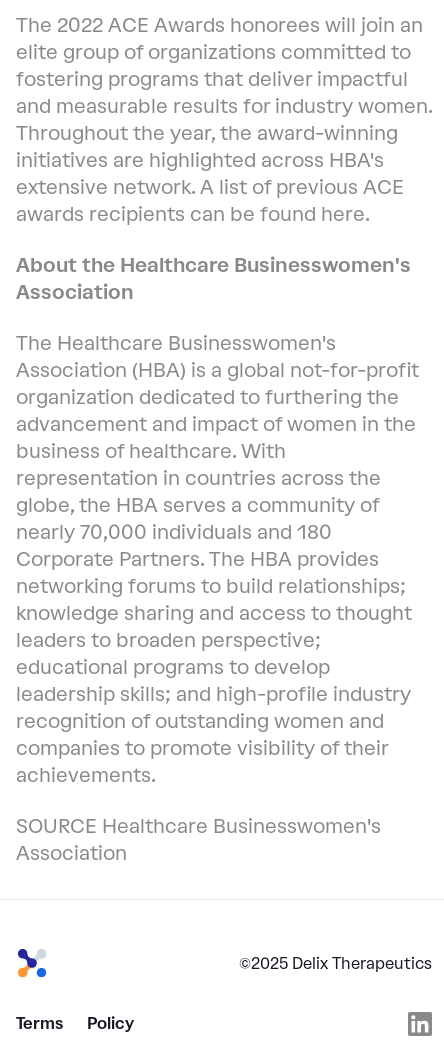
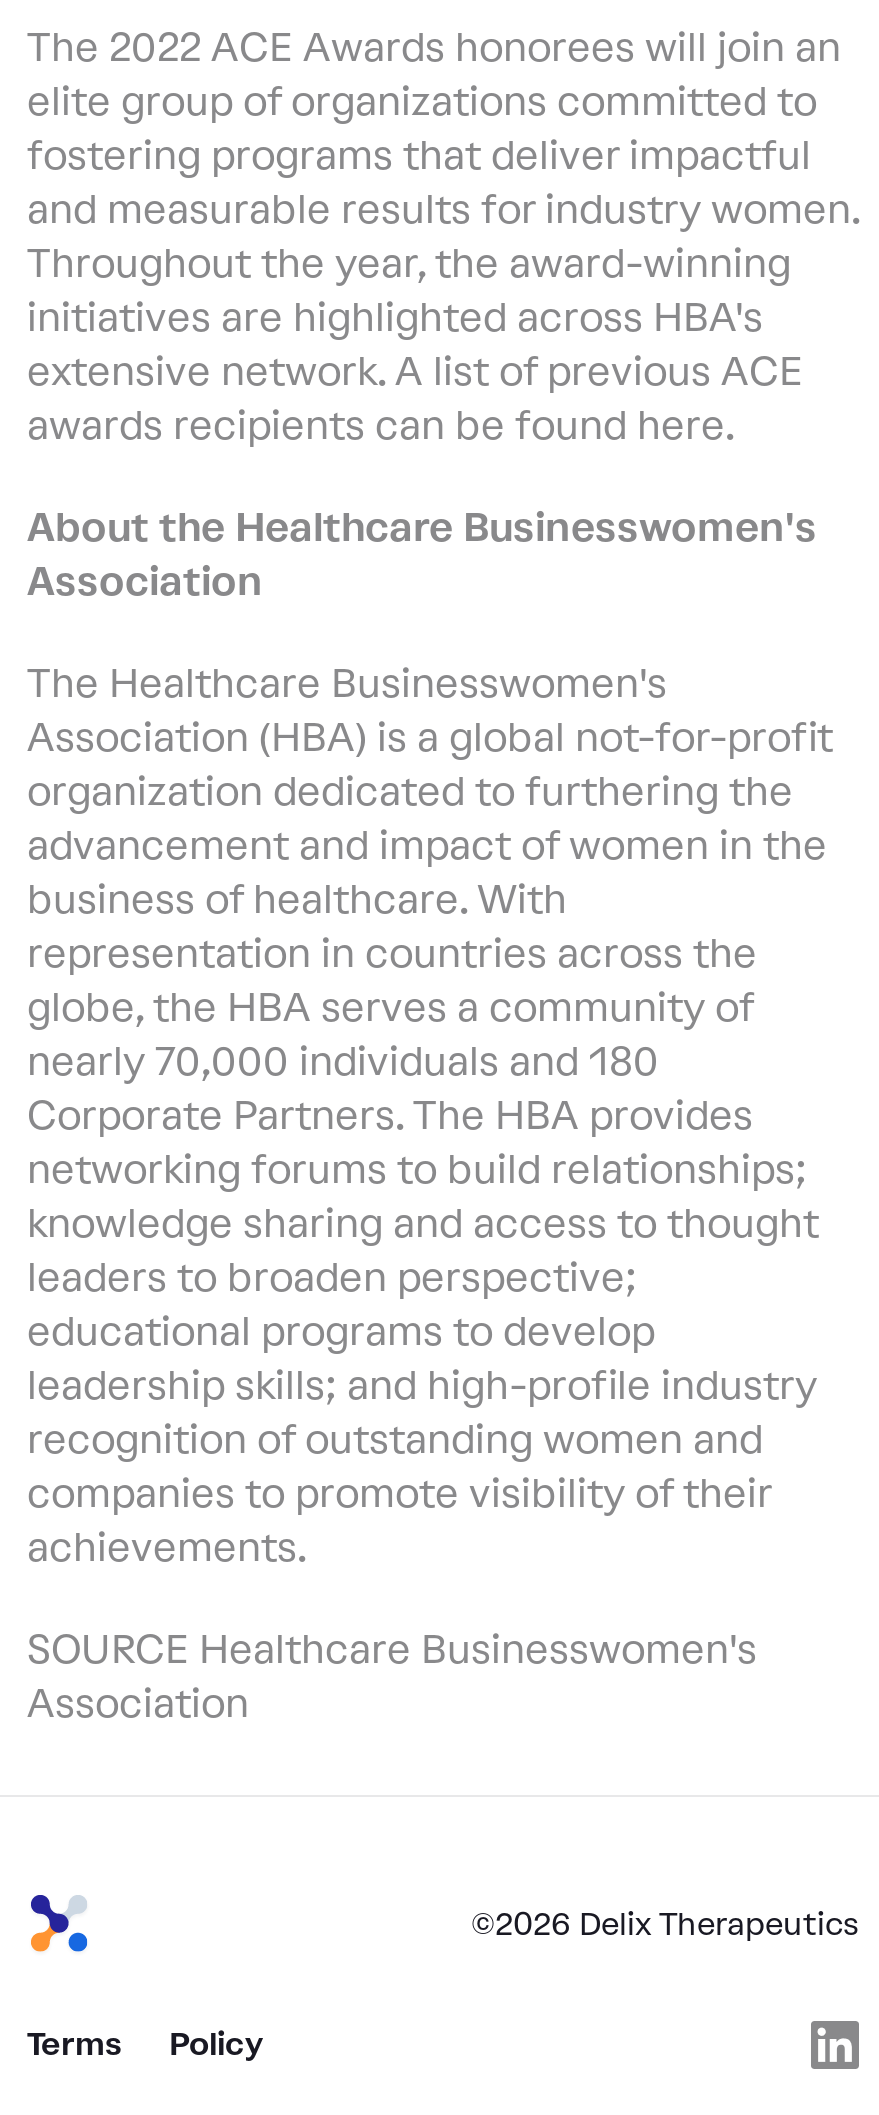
[239,954,432,973] ©2025 Delix Therapeutics -> [471,1905,859,1943] ©2026 Delix Therapeutics

